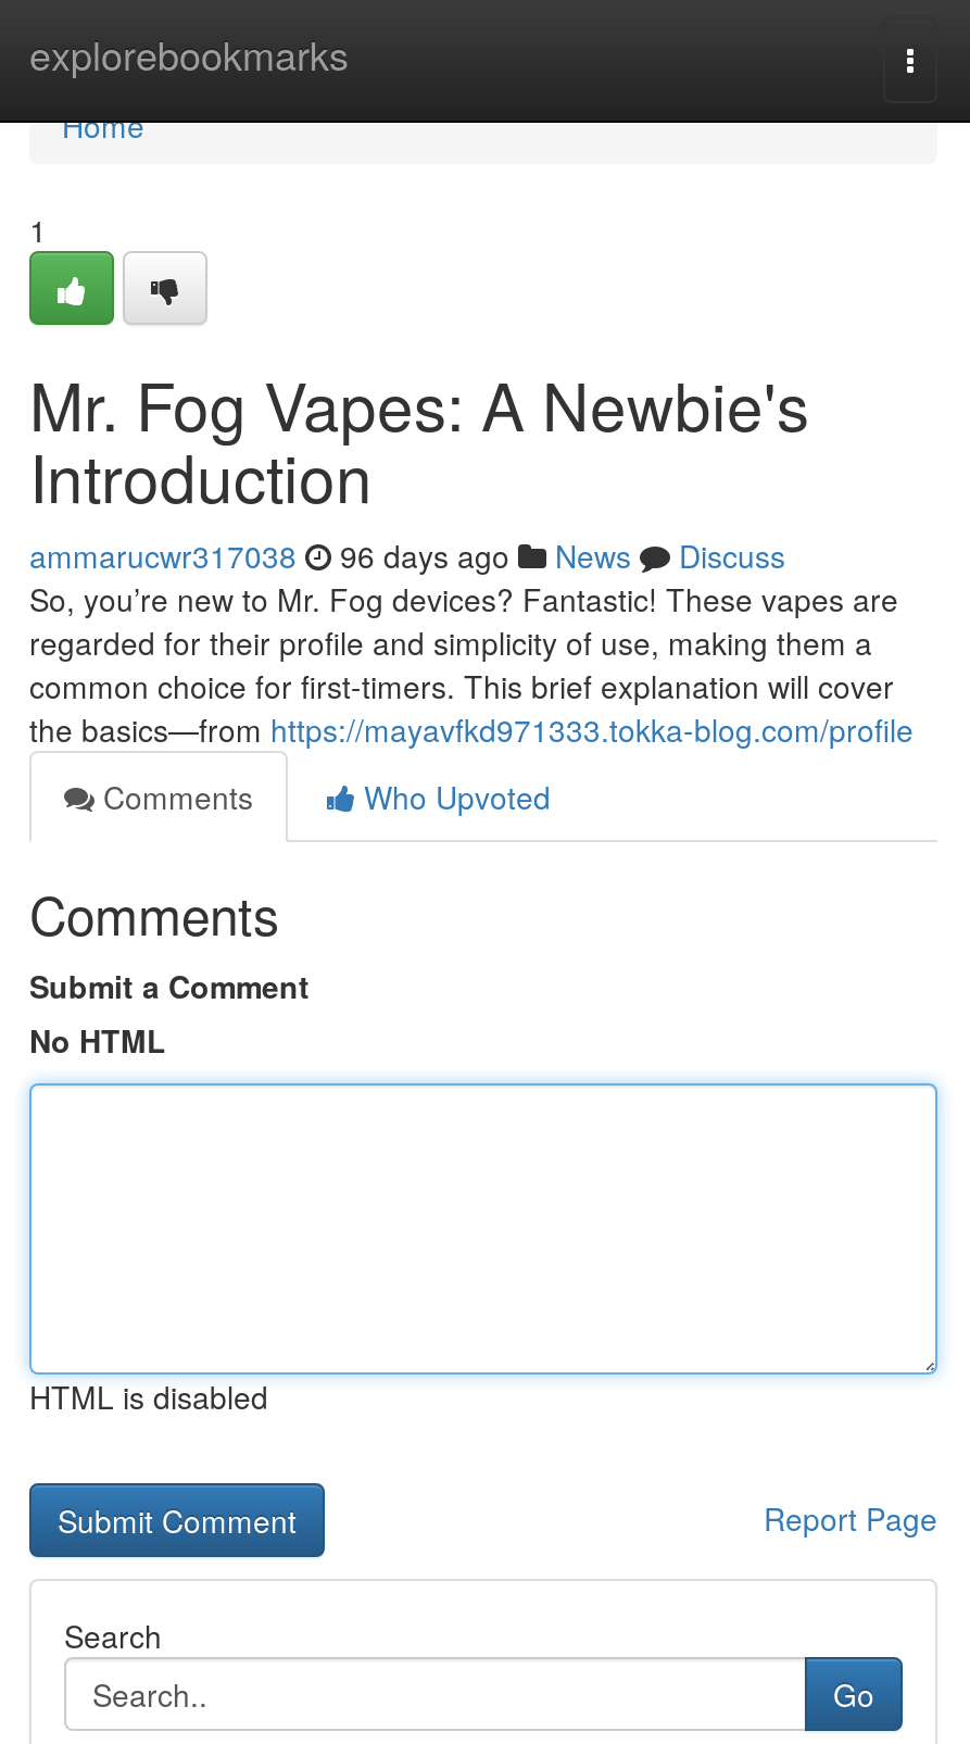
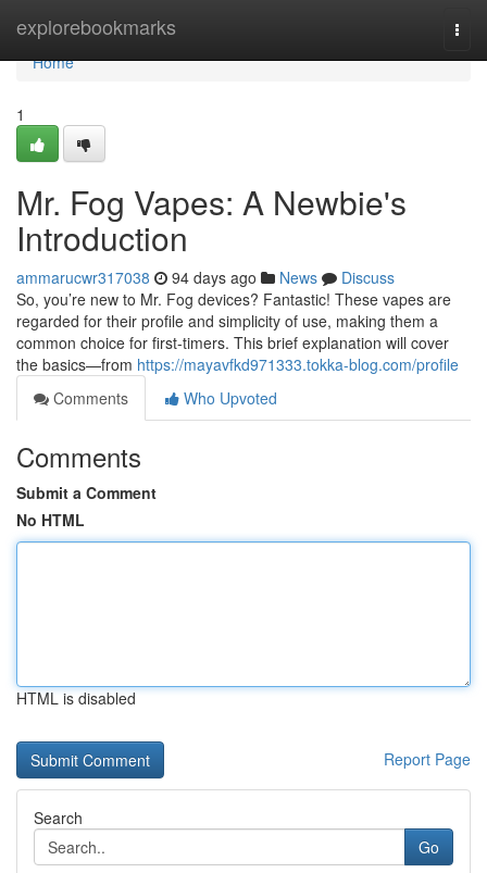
[29,534,785,577] ammarucwr317038 96 days ago News Discuss -> [16,266,395,288] ammarucwr317038 94 days ago News Discuss

